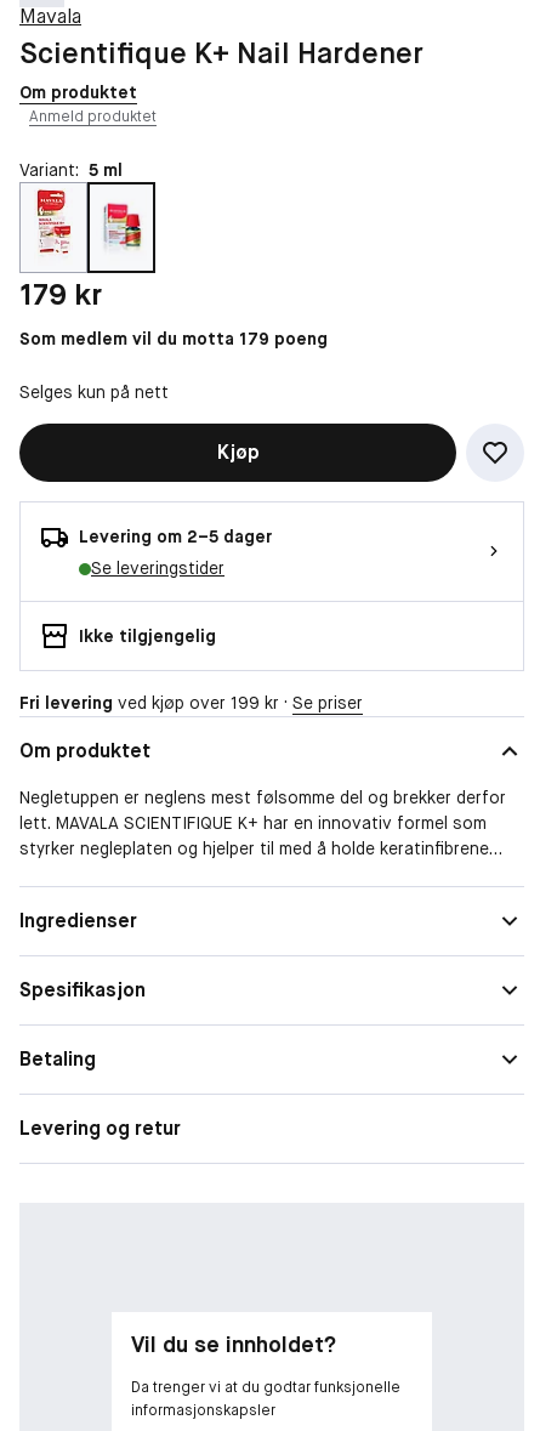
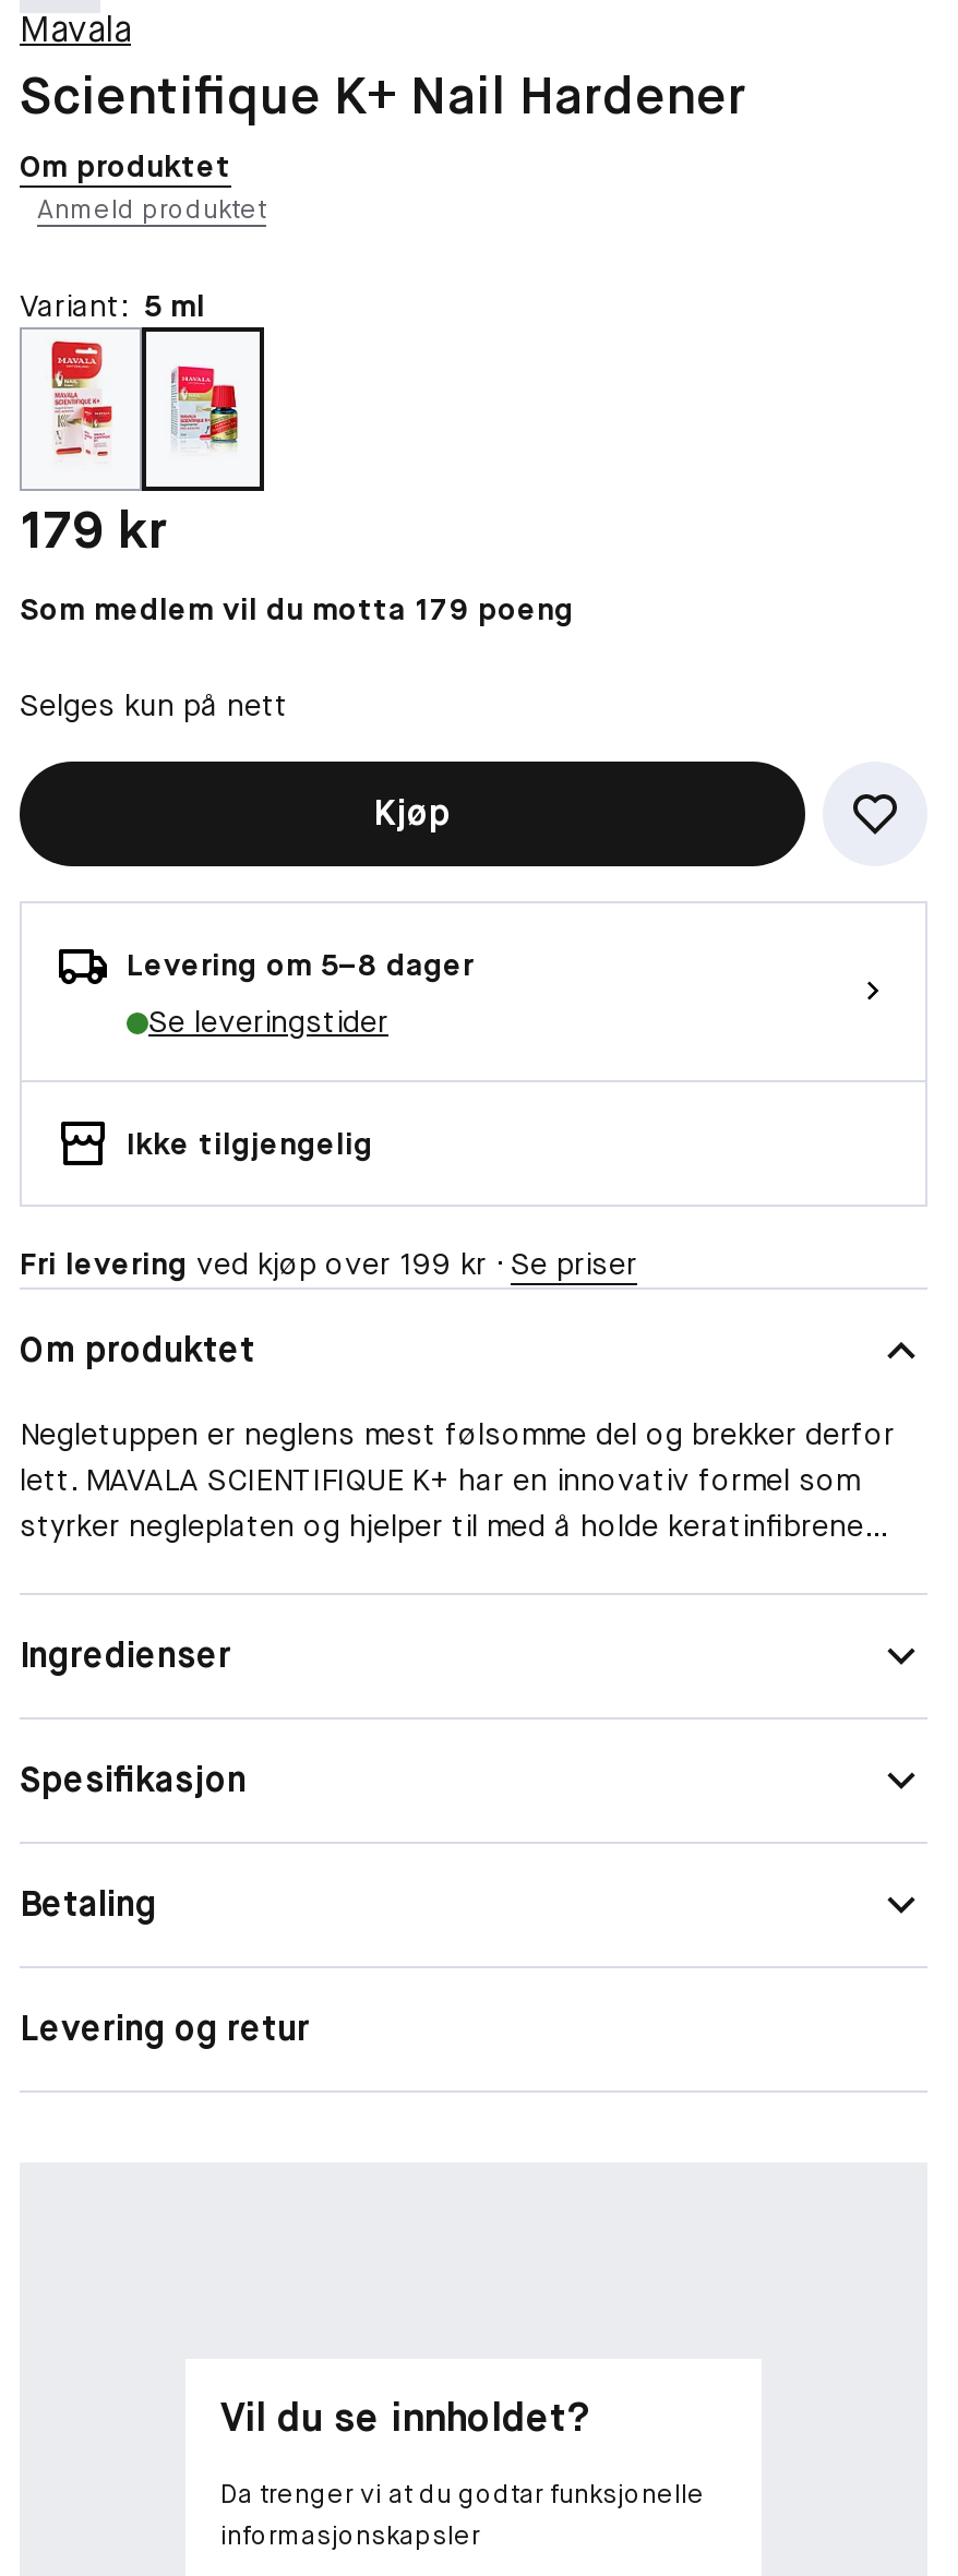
[79,526,272,547] Levering om 2–5 dager -> [127,945,474,984] Levering om 5–8 dager

